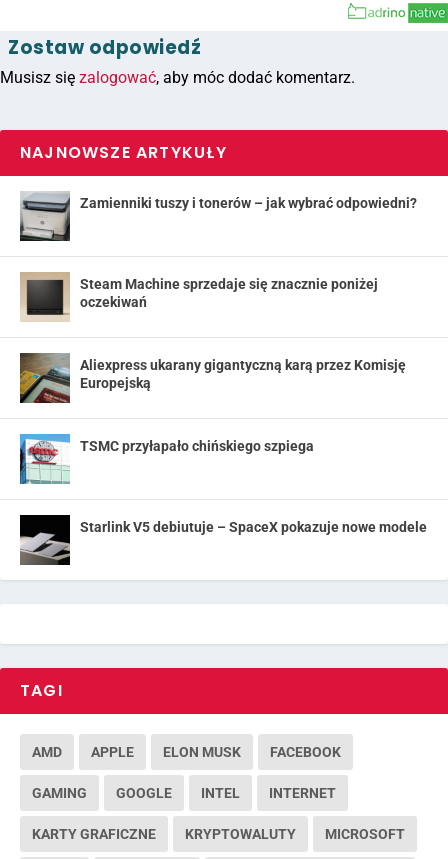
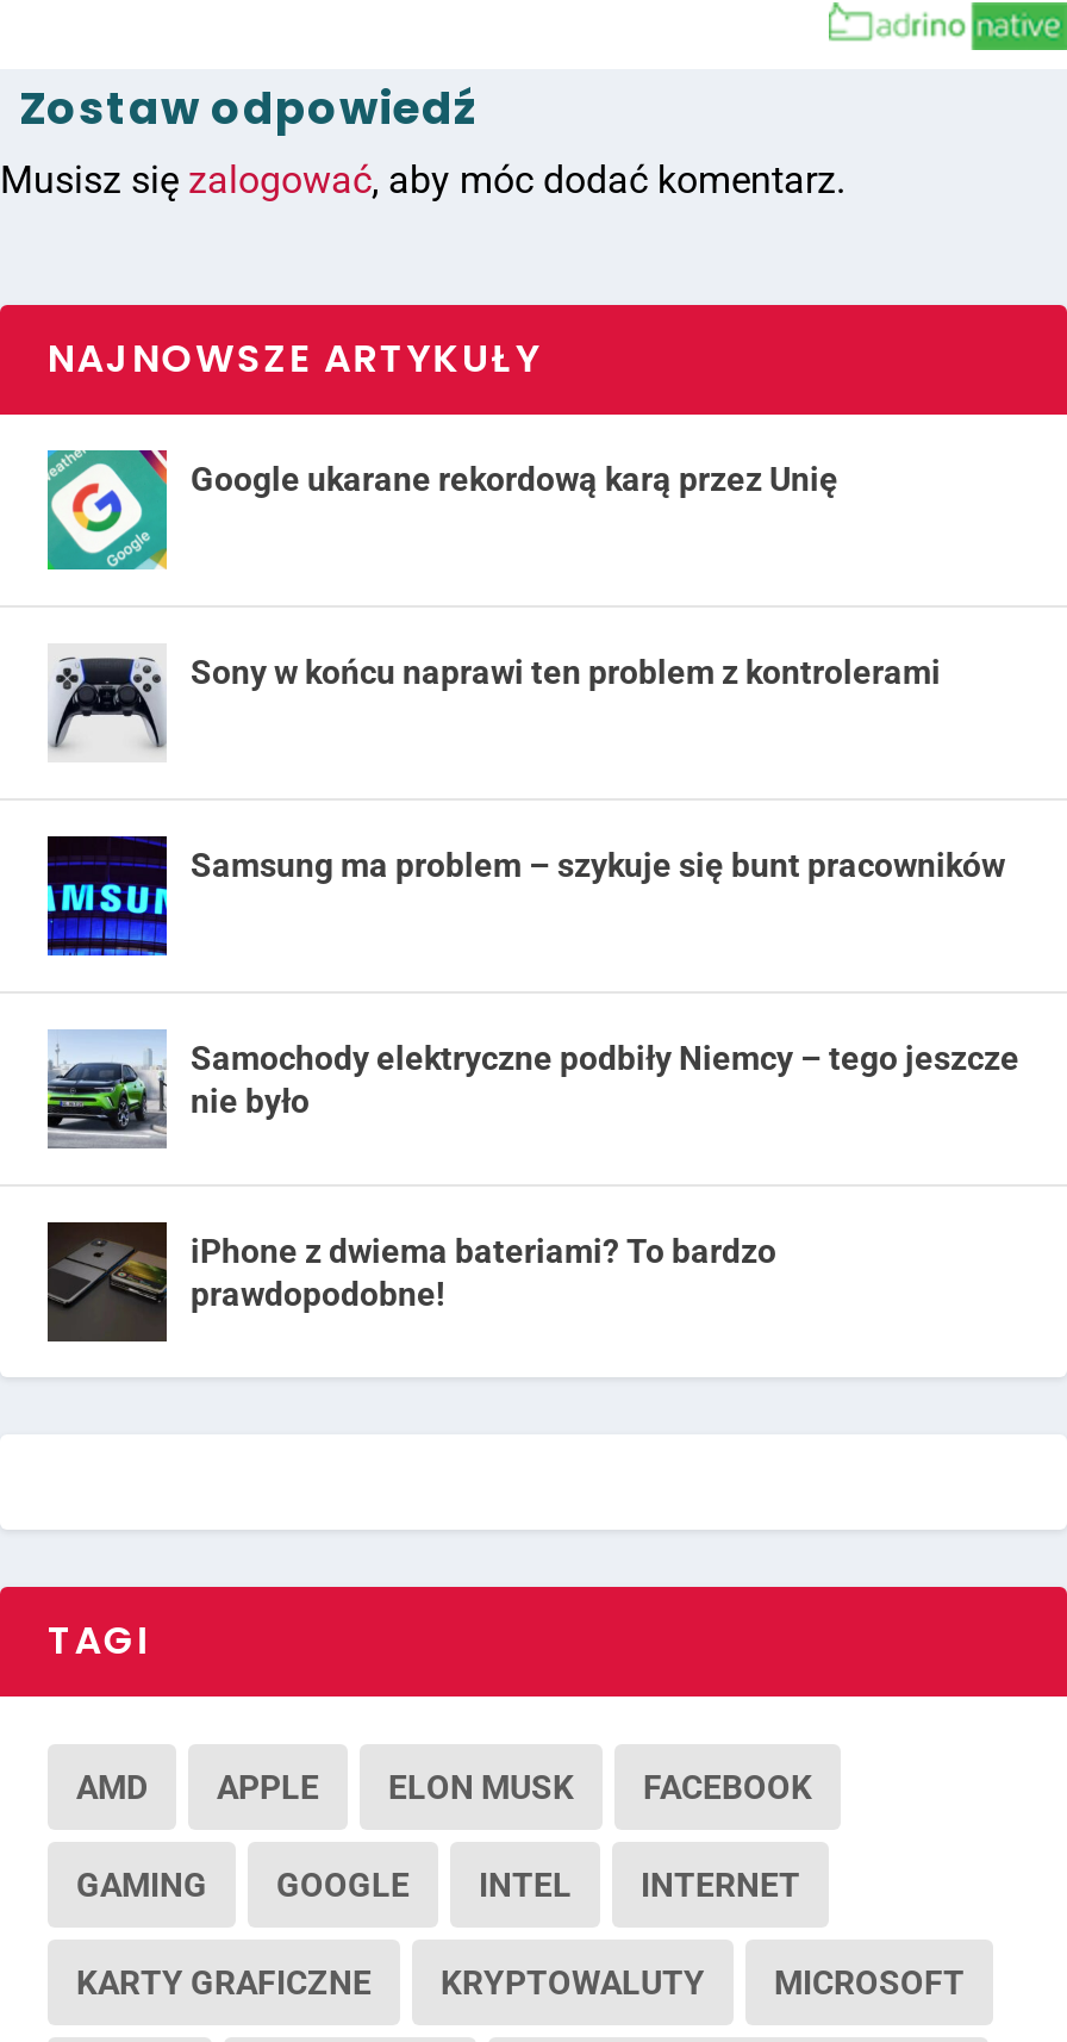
[19,191,417,242] [image] | Zamienniki tuszy i tonerów – jak wybrać odpowiedni? -> [45,448,838,572] [image] | Google ukarane rekordową karą przez Unię
[20,272,378,321] [image] | Steam Machine sprzedaje się znacznie poniżej | oczekiwań -> [50,646,941,758] [image] | Sony w końcu naprawi ten problem z kontrolerami
[19,352,406,404] [image] | Aliexpress ukarany gigantyczną karą przez Komisję | Europejską -> [45,834,1005,958] [image] | Samsung ma problem – szykuje się bunt pracowników
[19,434,314,484] [image] | TSMC przyłapało chińskiego szpiega -> [45,1032,1019,1148] [image] | Samochody elektryczne podbiły Niemcy – tego jeszcze | nie było
[20,515,427,565] [image] | Starlink V5 debiutuje – SpaceX pokazuje nowe modele -> [45,1222,776,1341] [image] | iPhone z dwiema bateriami? To bardzo | prawdopodobne!

